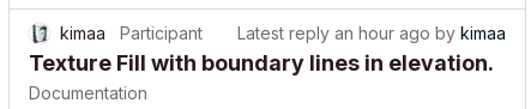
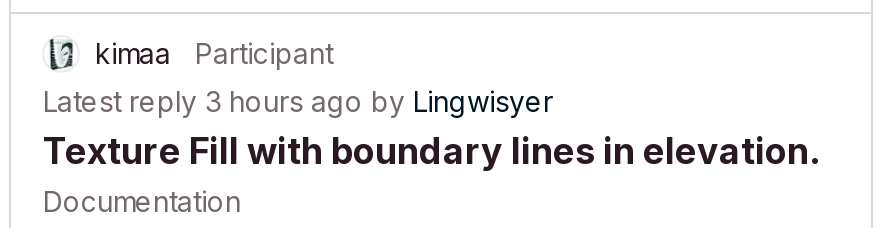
[237,23,506,43] Latest reply an hour ago by kimaa -> [43,84,553,118] Latest reply 3 hours ago by Lingwisyer

